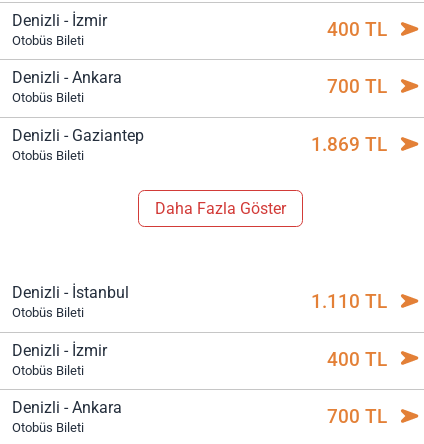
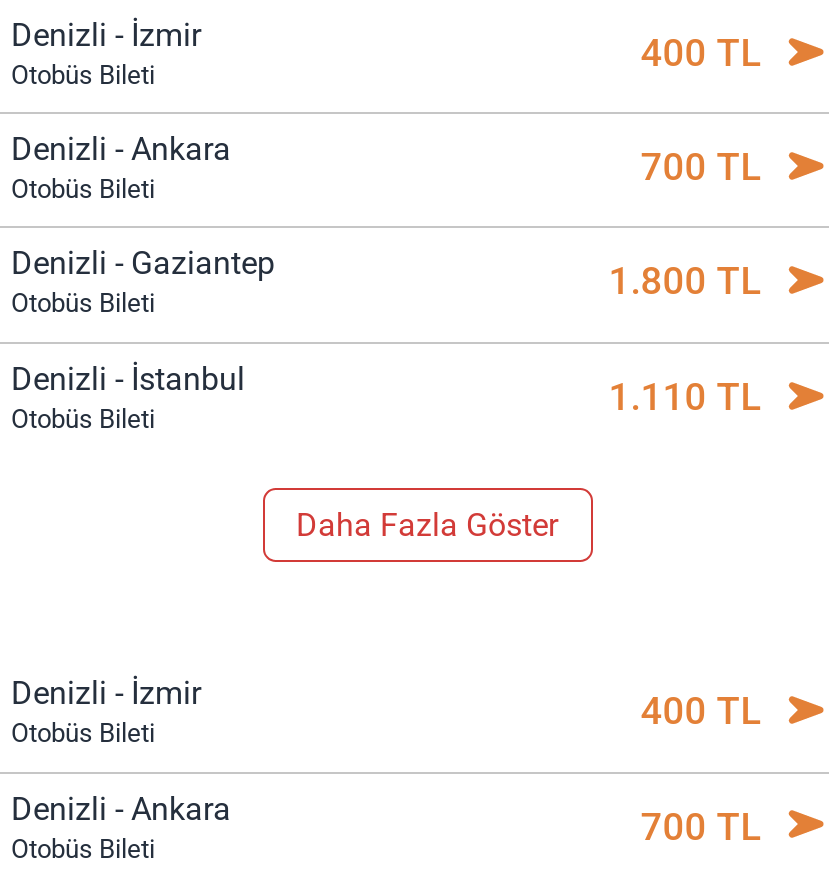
[311,133,387,156] 1.869 TL -> [608,259,760,305] 1.800 TL
moved [154,199,285,218] -> [296,506,558,544]: Daha Fazla Göster
moved [12,283,387,320] -> [11,359,760,433]: Denizli - İstanbul | Otobüs Bileti | 1.110 TL

